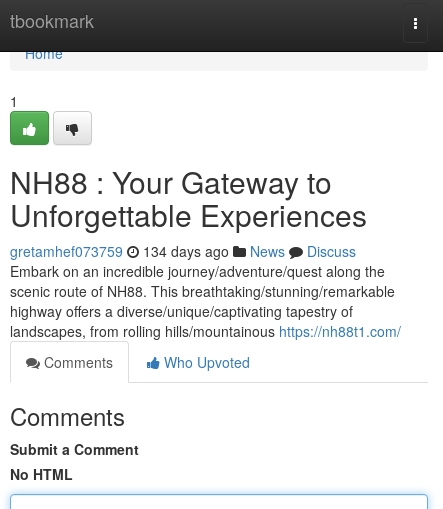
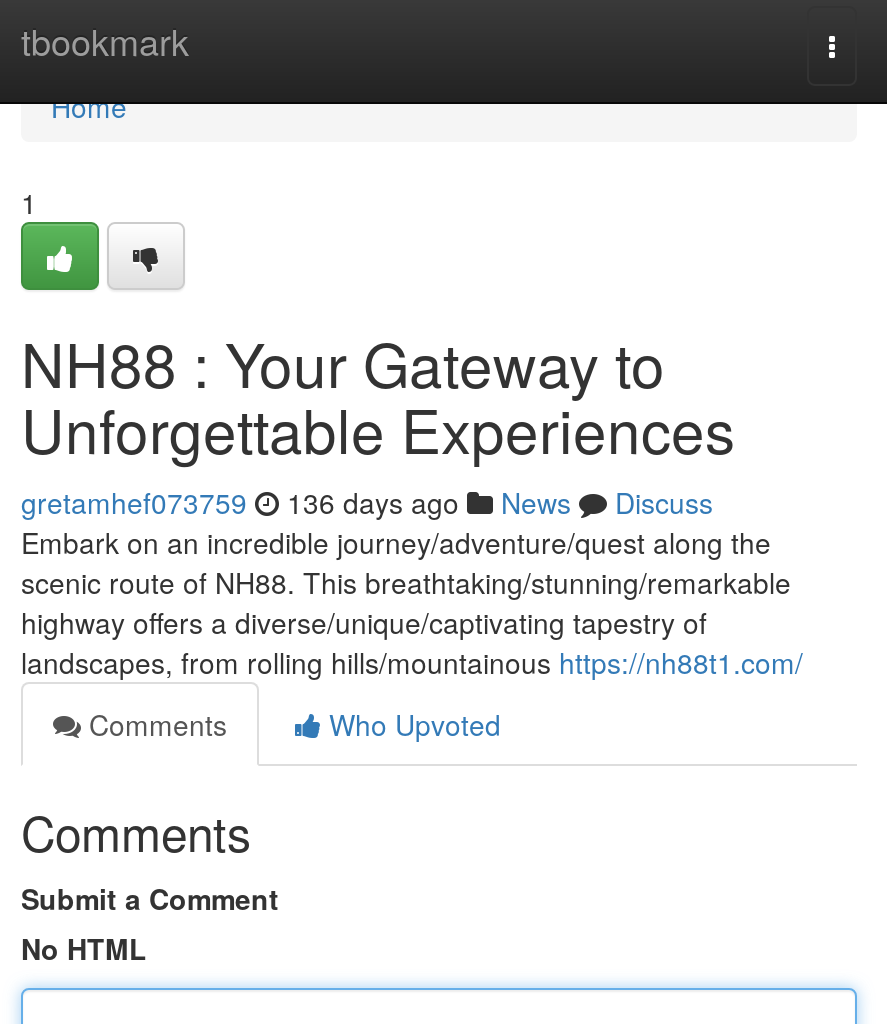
[10,241,356,261] gretamhef073759 134 days ago News Discuss -> [21,482,713,522] gretamhef073759 136 days ago News Discuss

